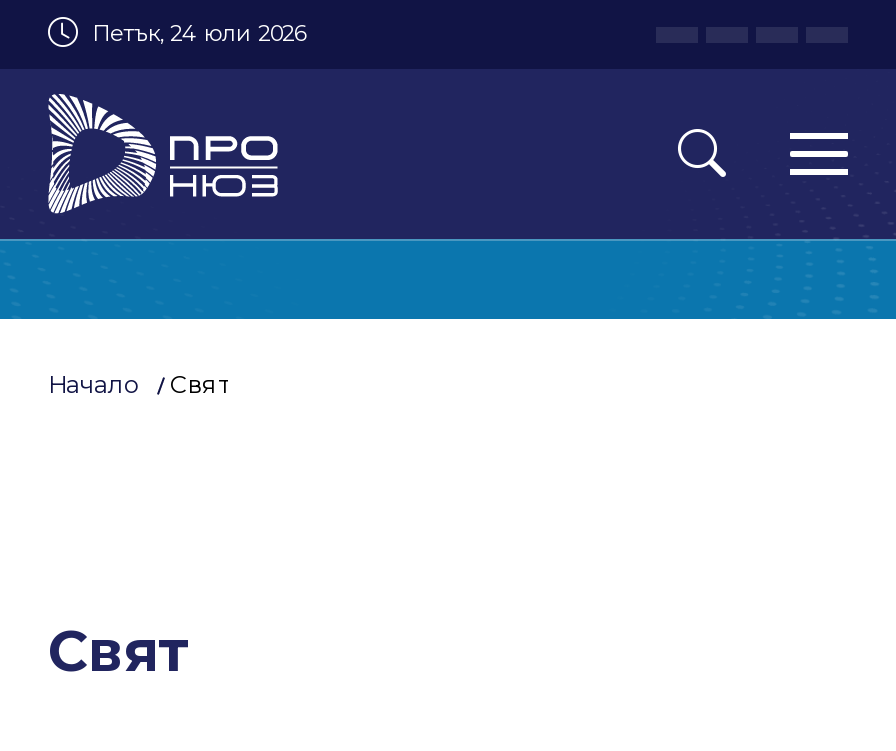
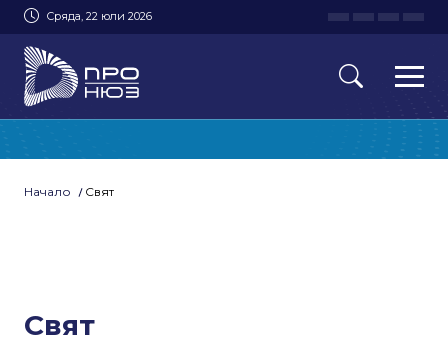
[92,19,306,47] Петък, 24 юли 2026 -> [46,9,152,23] Сряда, 22 юли 2026

